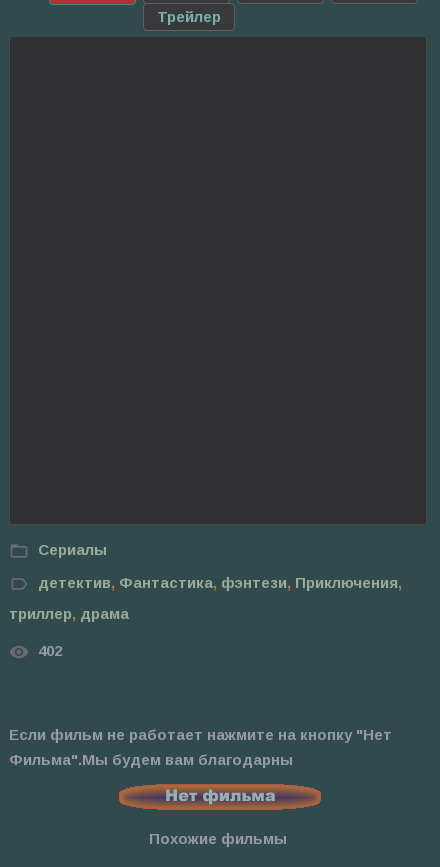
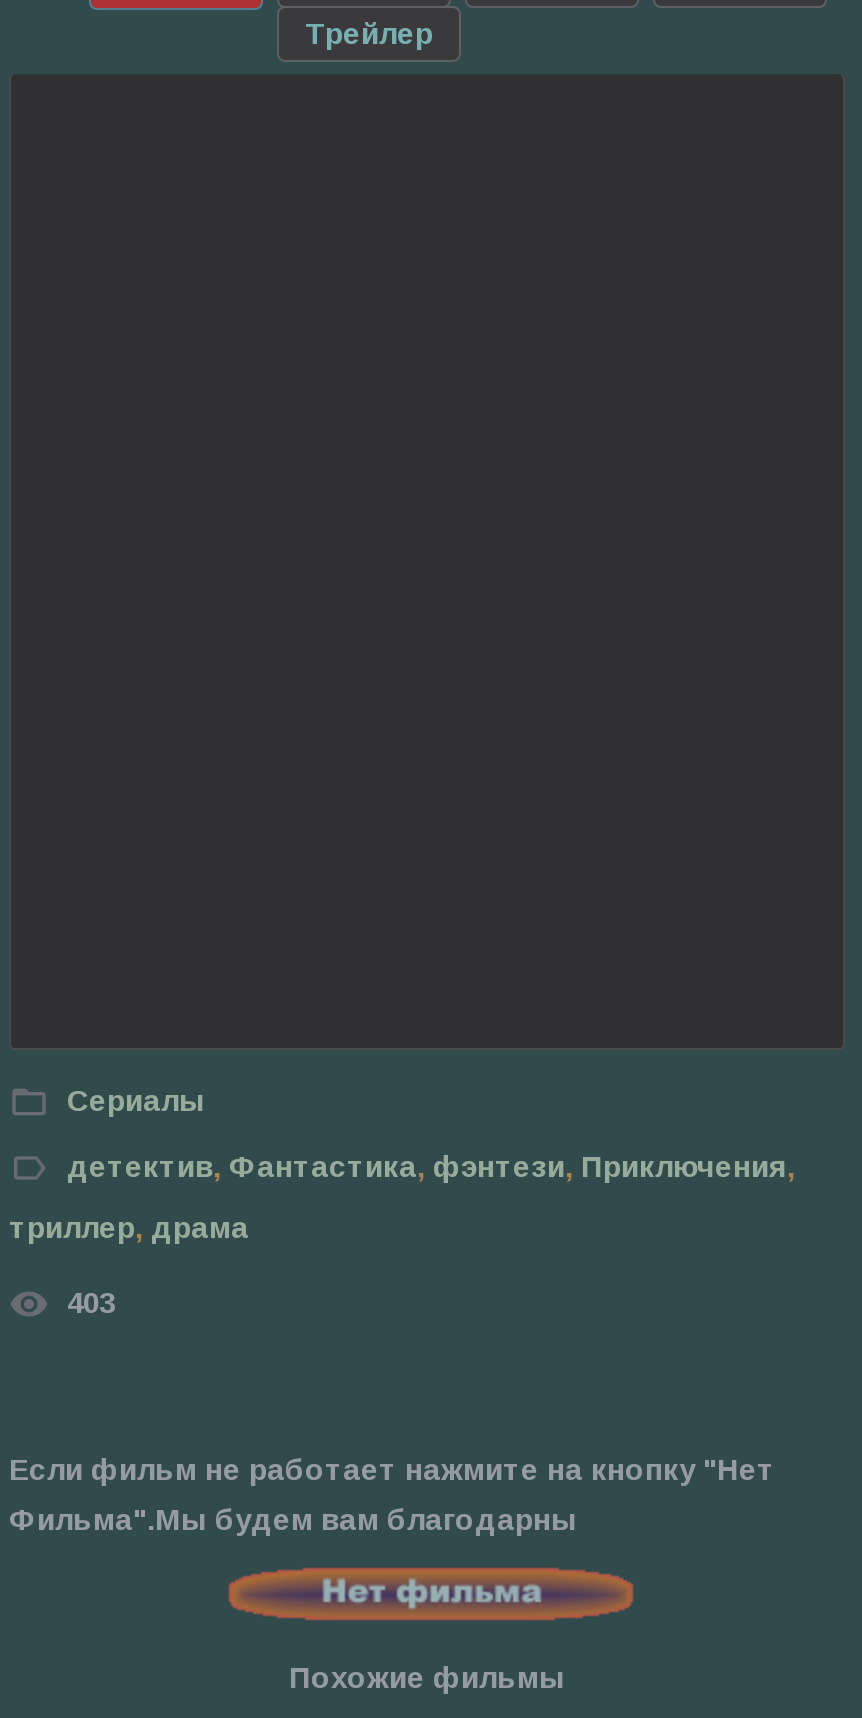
[38,642,62,659] 402 -> [67,1284,115,1318] 403

